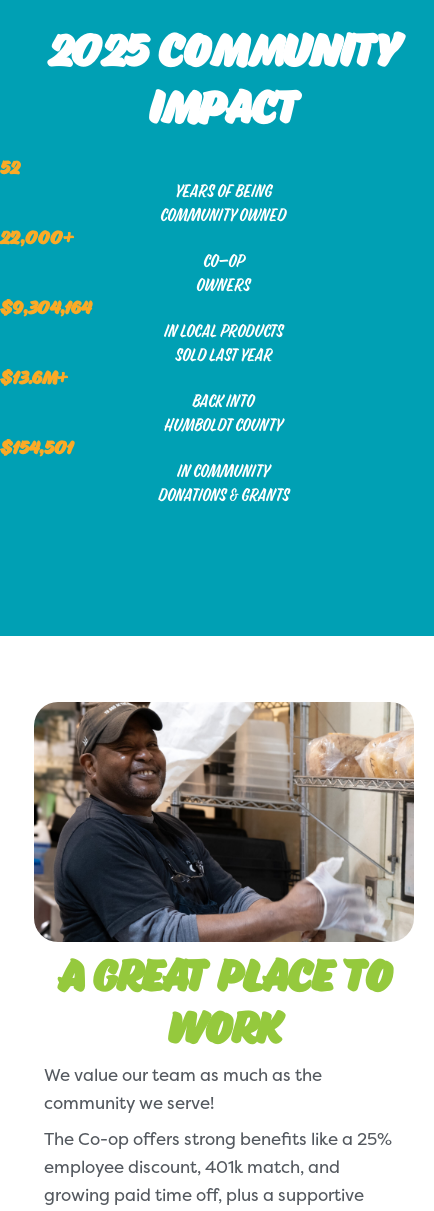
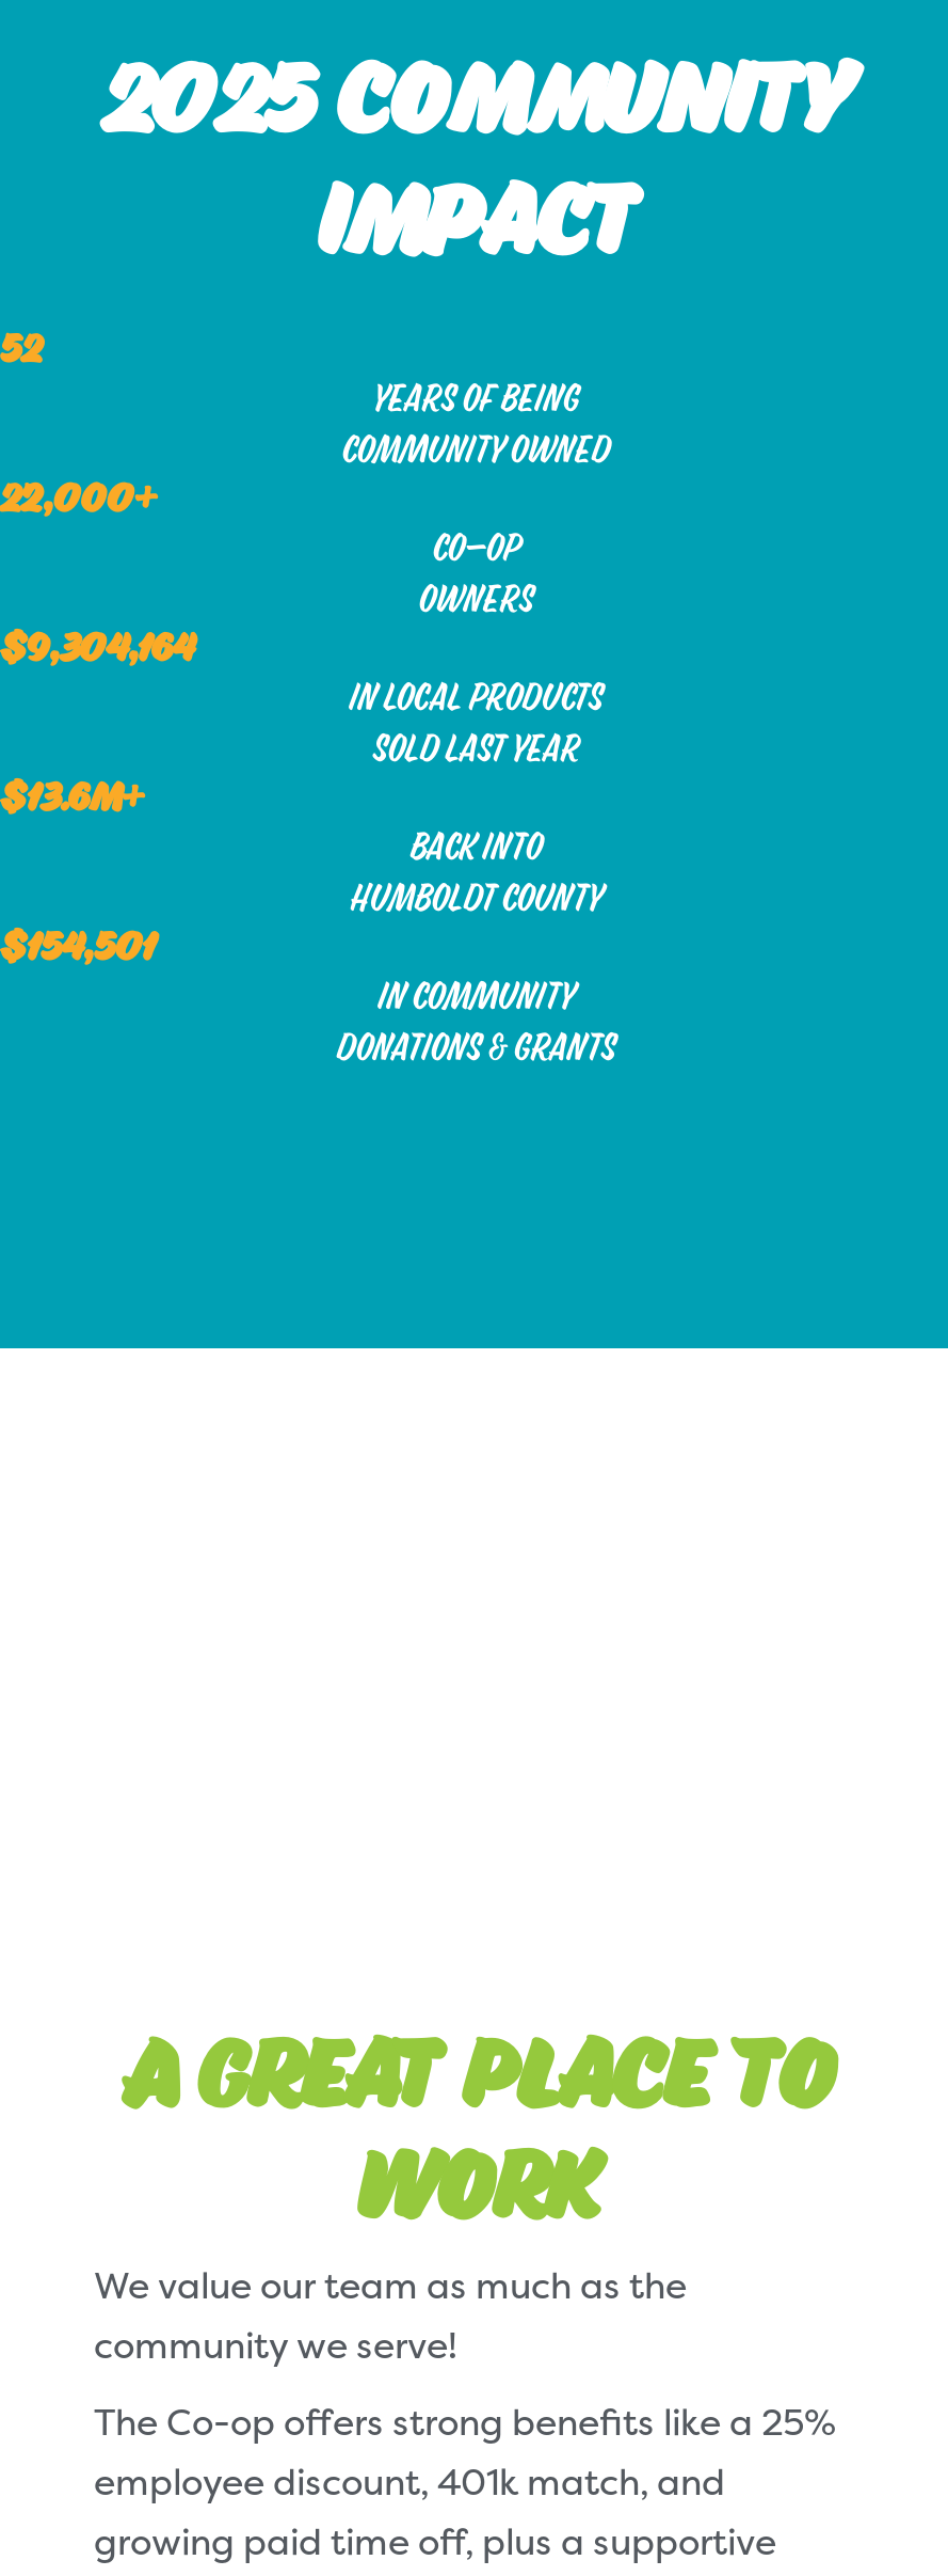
[33,701,415,942] [image] -> none

